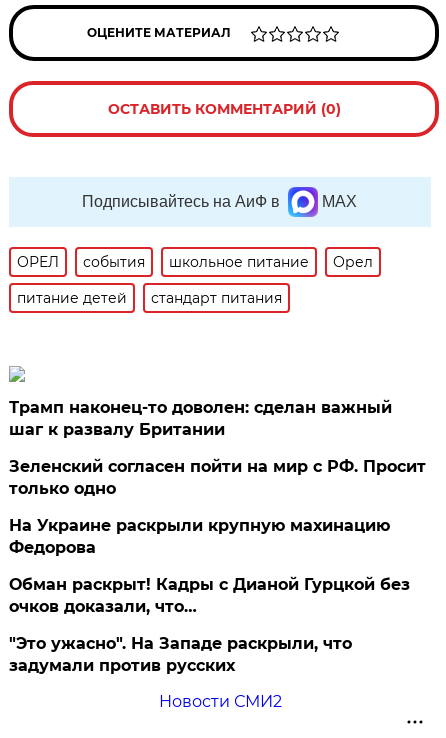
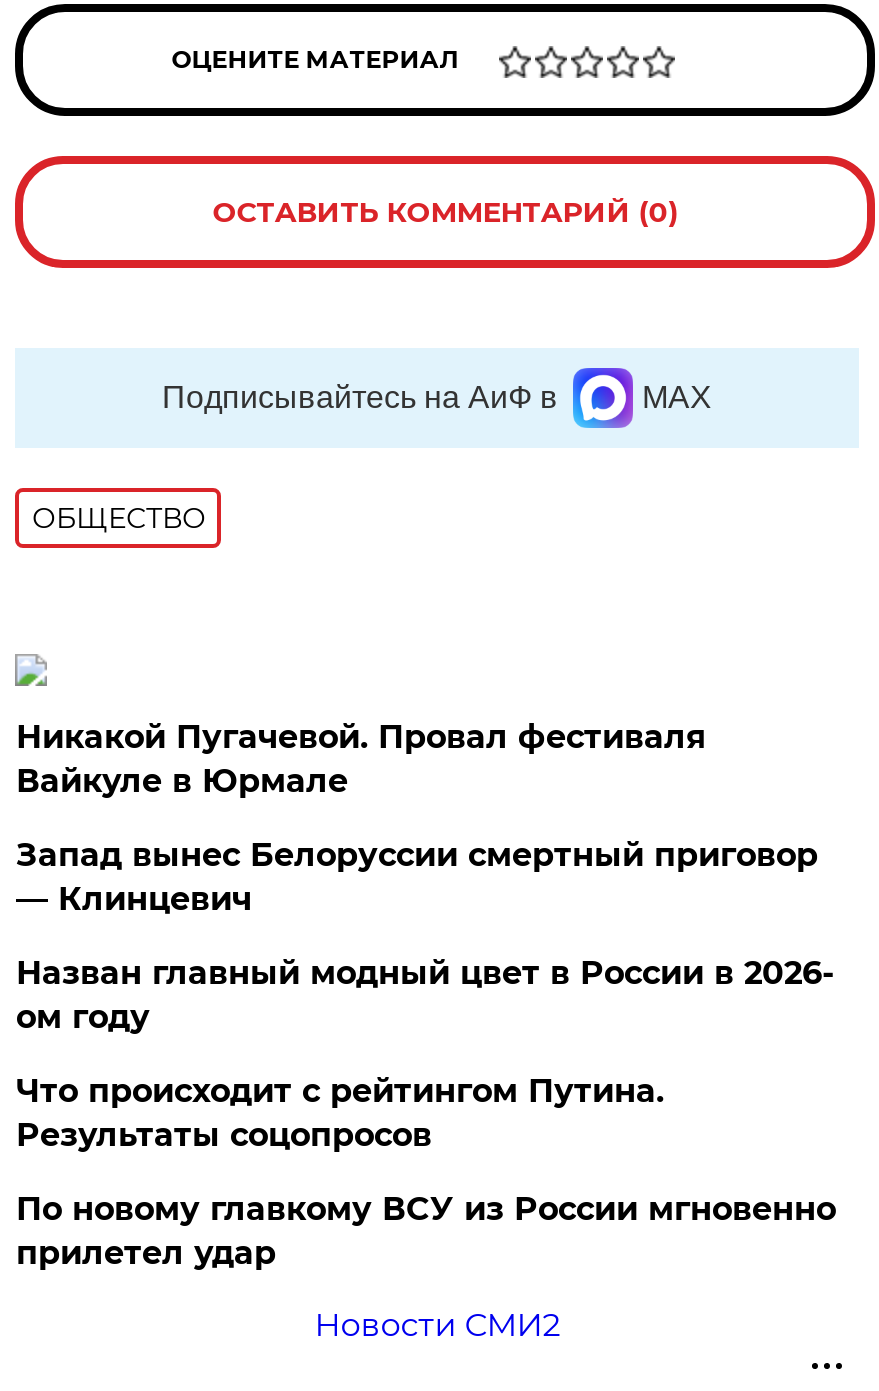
[17,253,373,307] ОРЕЛ | события | школьное питание | Орел | питание детей | стандарт питания -> [32,500,206,536] ОБЩЕСТВО
[9,398,426,675] Трамп наконец-то доволен: сделан важный | шаг к развалу Британии | Зеленский согласен пойти на мир с РФ. Просит | только одно | На Украине раскрыли крупную махинацию | Федорова | Обман раскрыт! Кадры с Дианой Гурцкой без | очков доказали, что… | "Это ужасно". На Западе раскрыли, что | задумали против русских -> [16,718,836,1272] Никакой Пугачевой. Провал фестиваля | Вайкуле в Юрмале | Запад вынес Белоруссии смертный приговор | — Клинцевич | Назван главный модный цвет в России в 2026- | ом году | Что происходит с рейтингом Путина. | Результаты соцопросов | По новому главкому ВСУ из России мгновенно | прилетел удар

